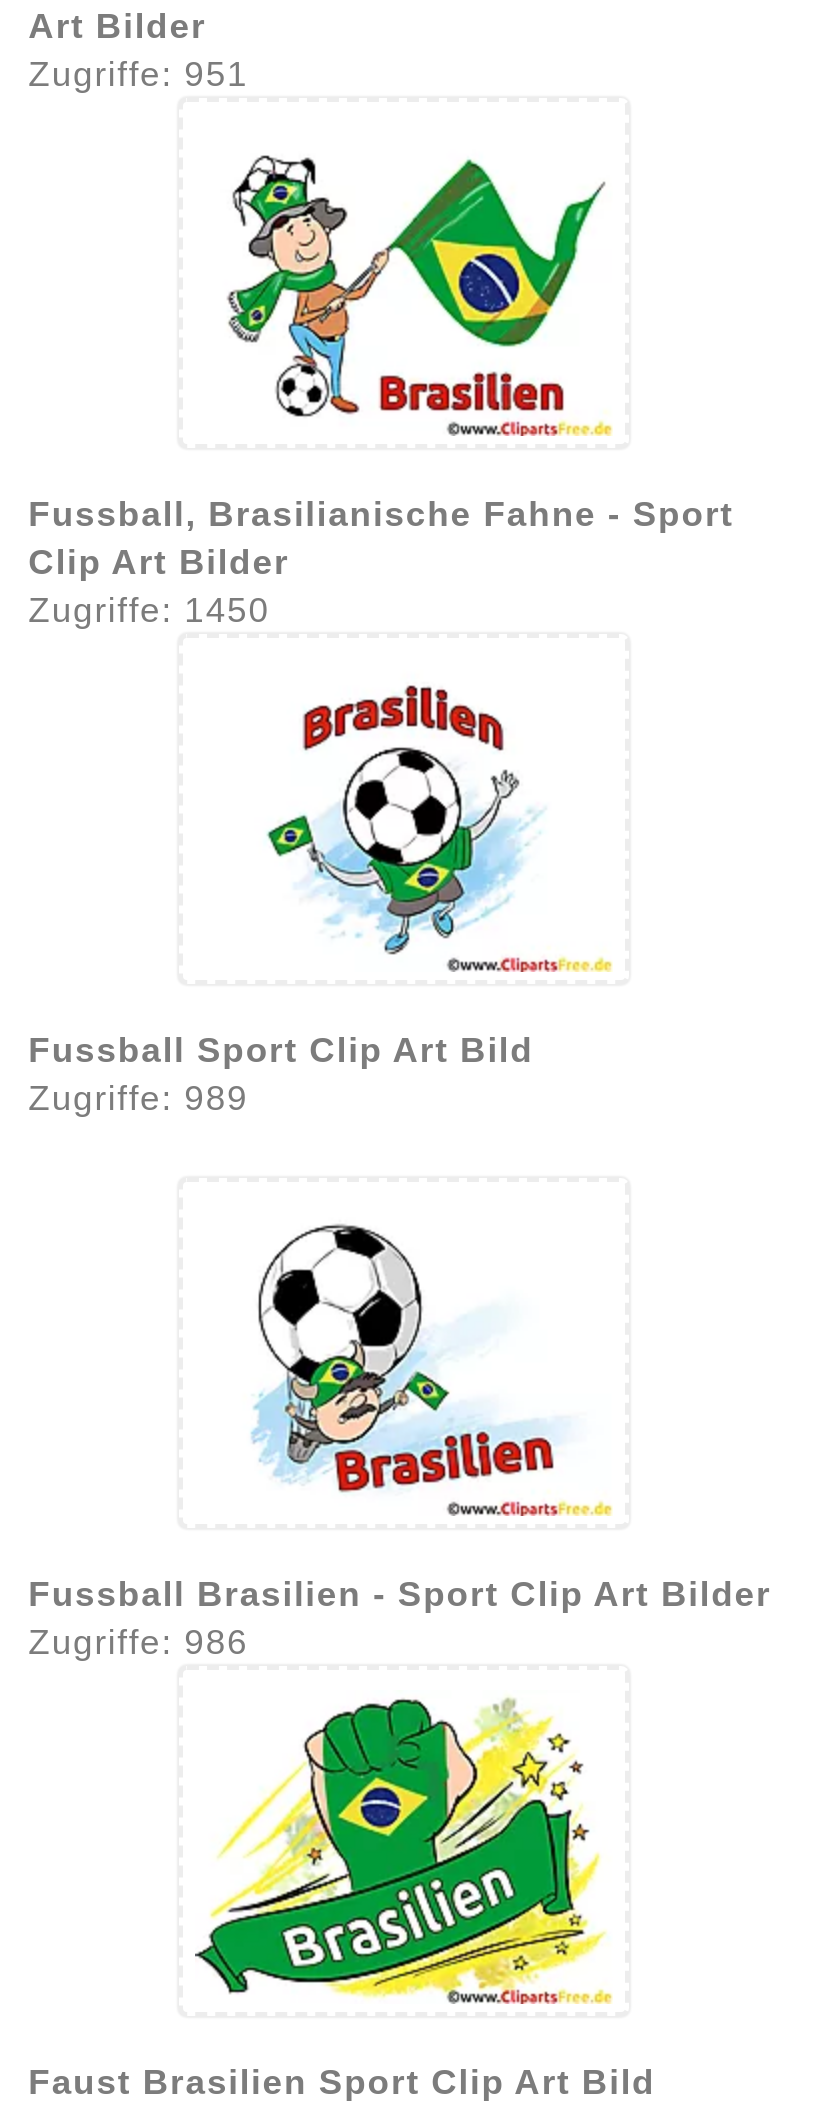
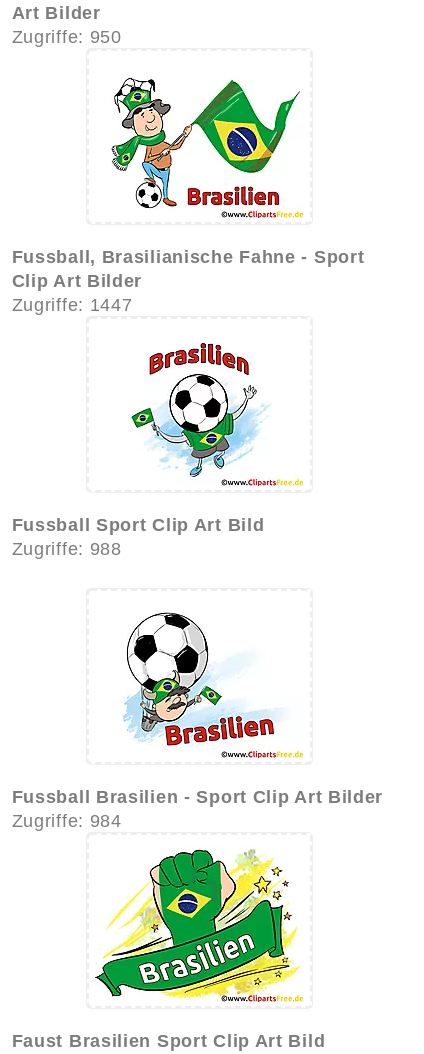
[28,54,249,94] Zugriffe: 951 -> [12,27,122,47] Zugriffe: 950
[28,590,270,630] Zugriffe: 1450 -> [12,295,132,315] Zugriffe: 1447
[28,1078,249,1118] Zugriffe: 989 -> [12,539,122,559] Zugriffe: 988
[28,1623,249,1663] Zugriffe: 986 -> [12,811,122,831] Zugriffe: 984

